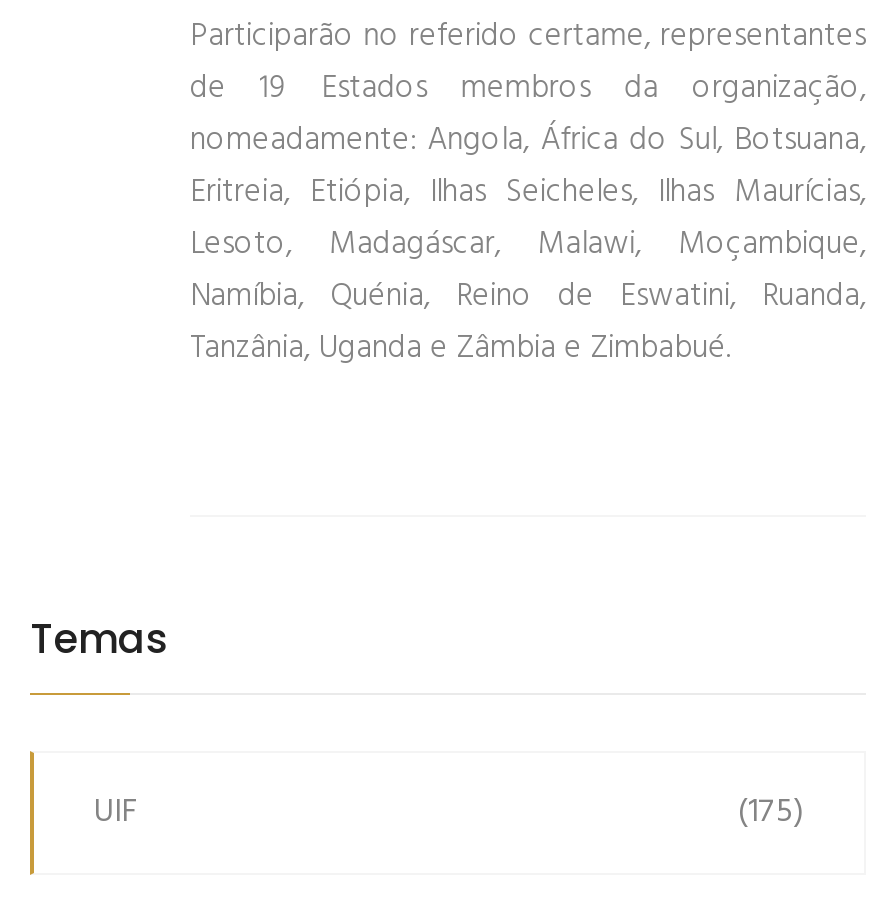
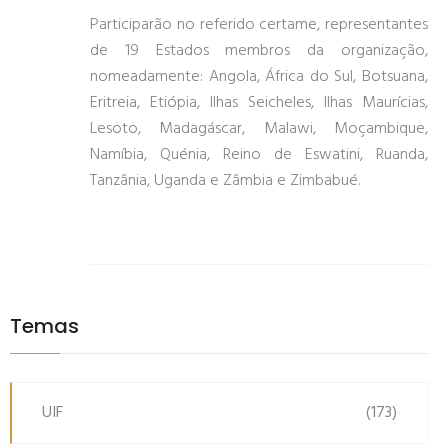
[738,786,804,838] (175) -> [366,399,397,425] (173)

